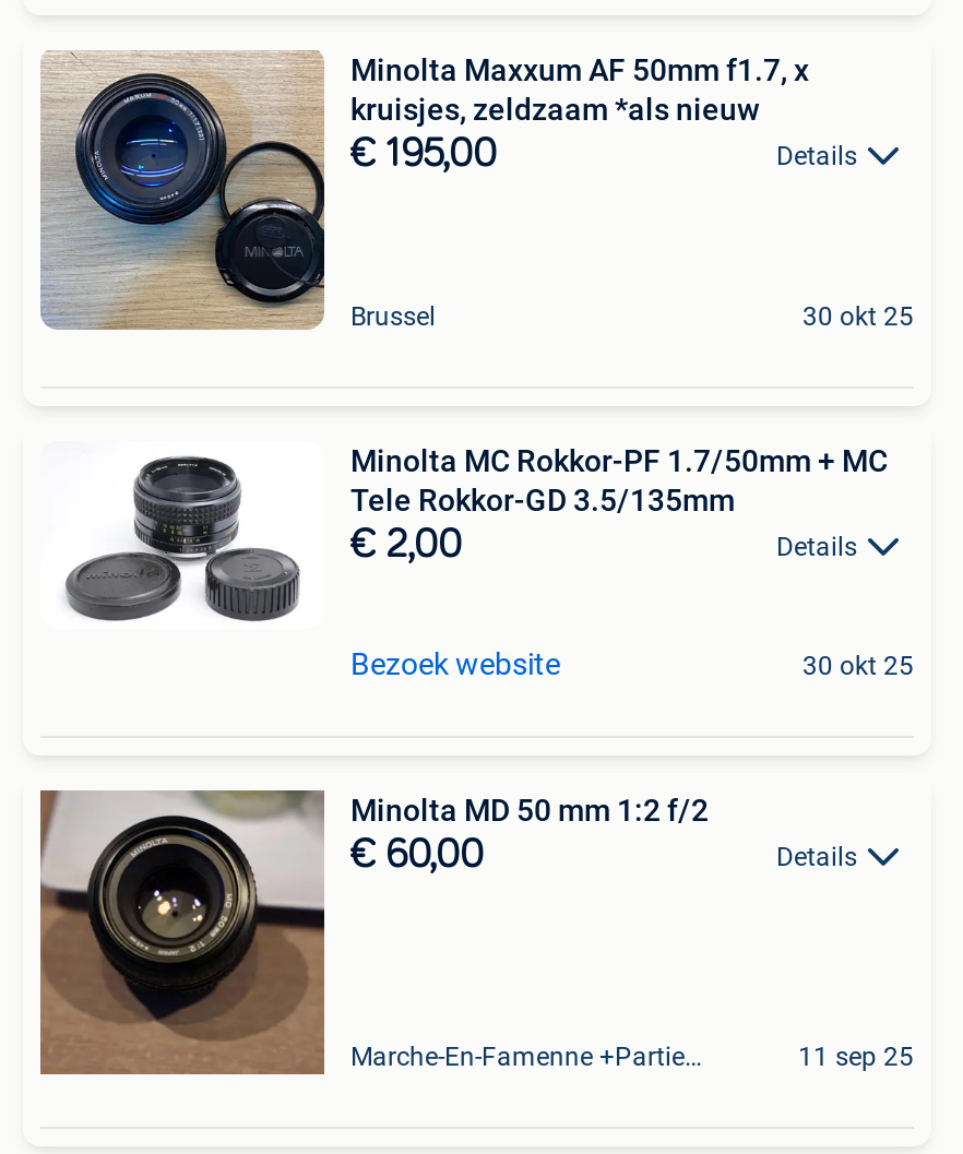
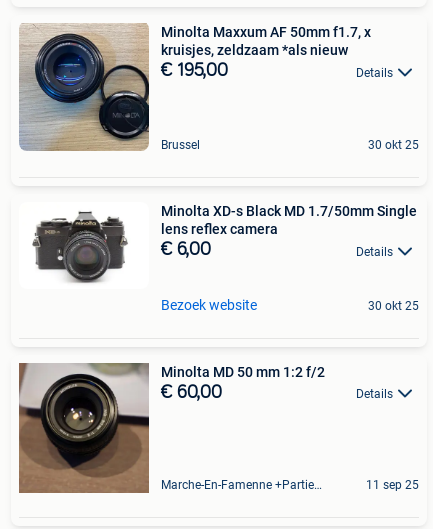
[64,443,888,623] [image] | Minolta MC Rokkor-PF 1.7/50mm + MC | Tele Rokkor-GD 3.5/135mm | € 2,00 -> [31,203,417,285] [image] | Minolta XD-s Black MD 1.7/50mm Single | lens reflex camera | € 6,00

